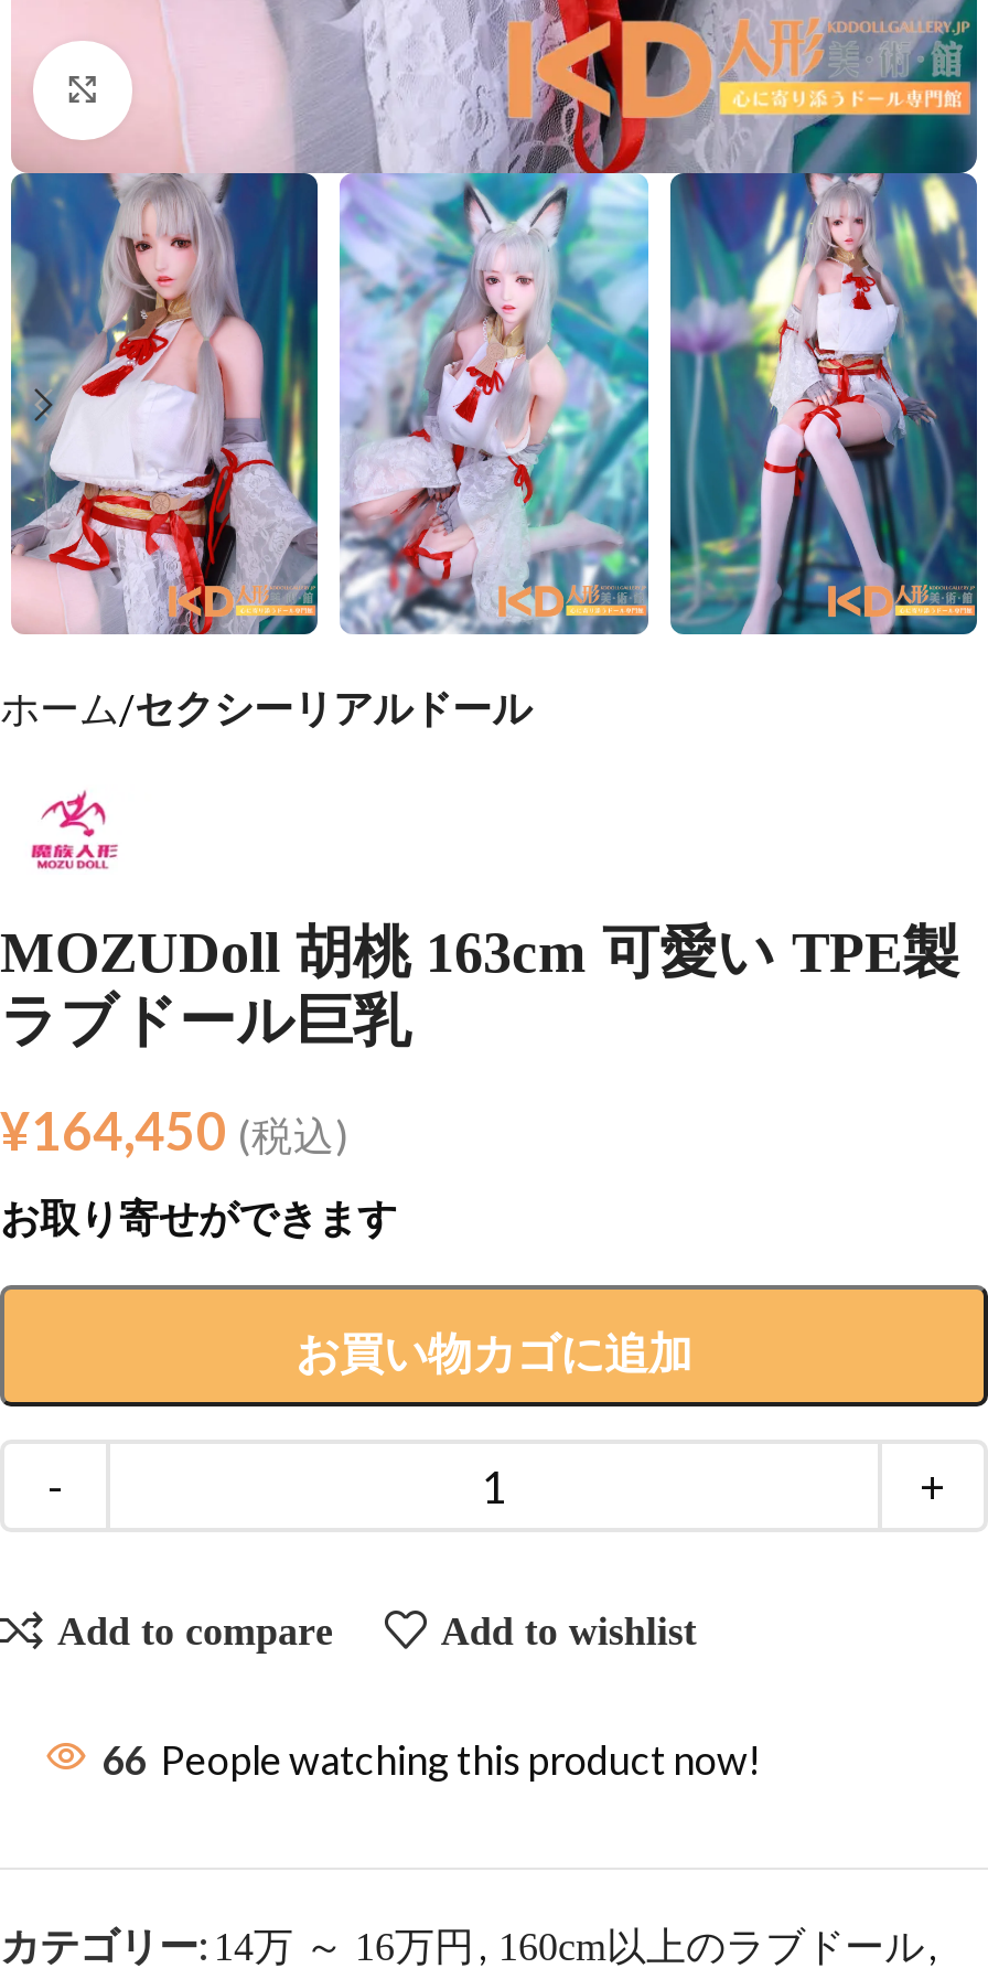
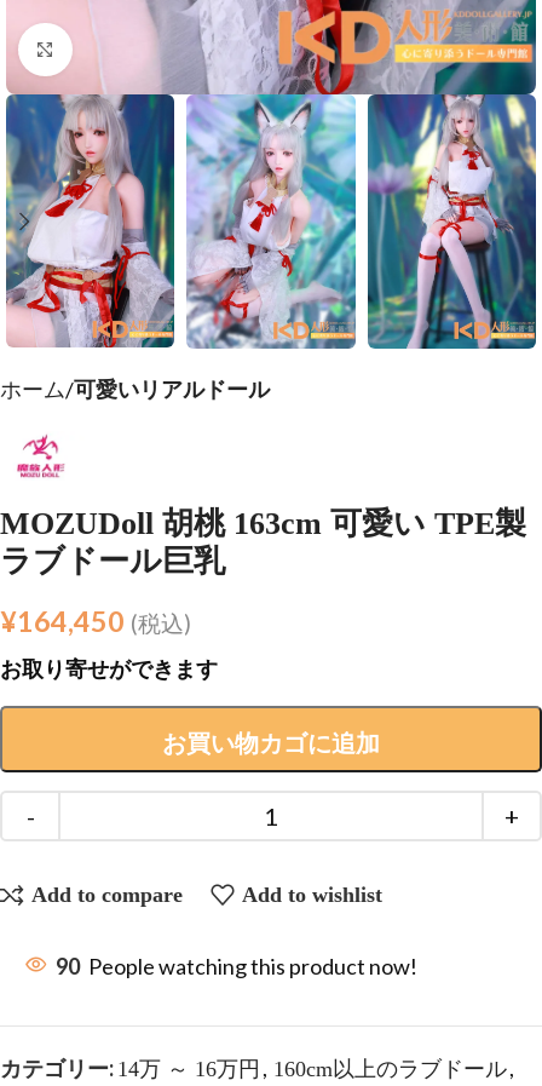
[0,687,531,731] ホーム セクシーリアルドール -> [0,377,270,401] ホーム 可愛いリアルドール
[101,1736,761,1784] 66 People watching this product now! -> [56,953,417,979] 90 People watching this product now!

